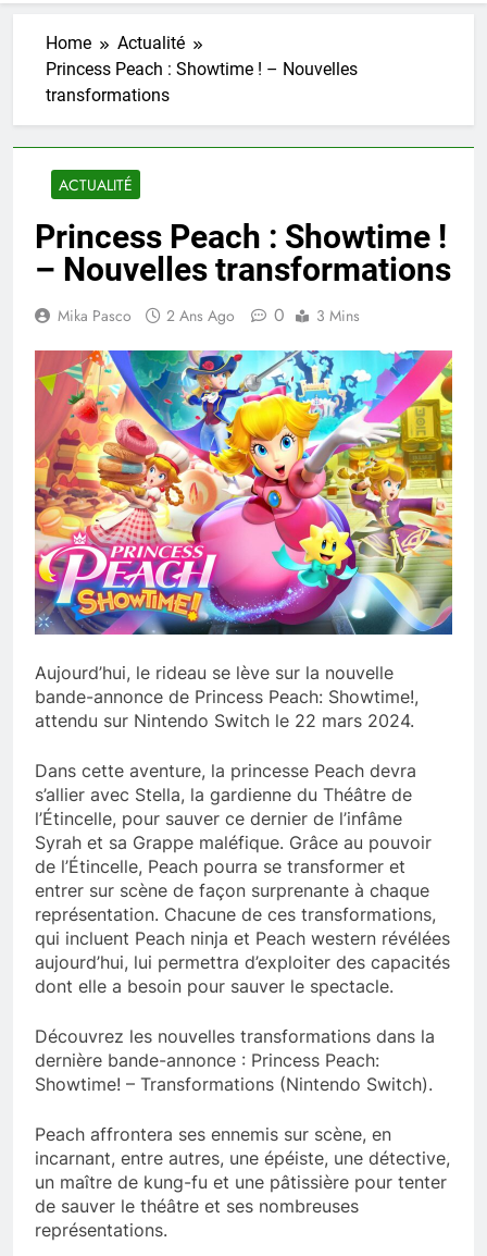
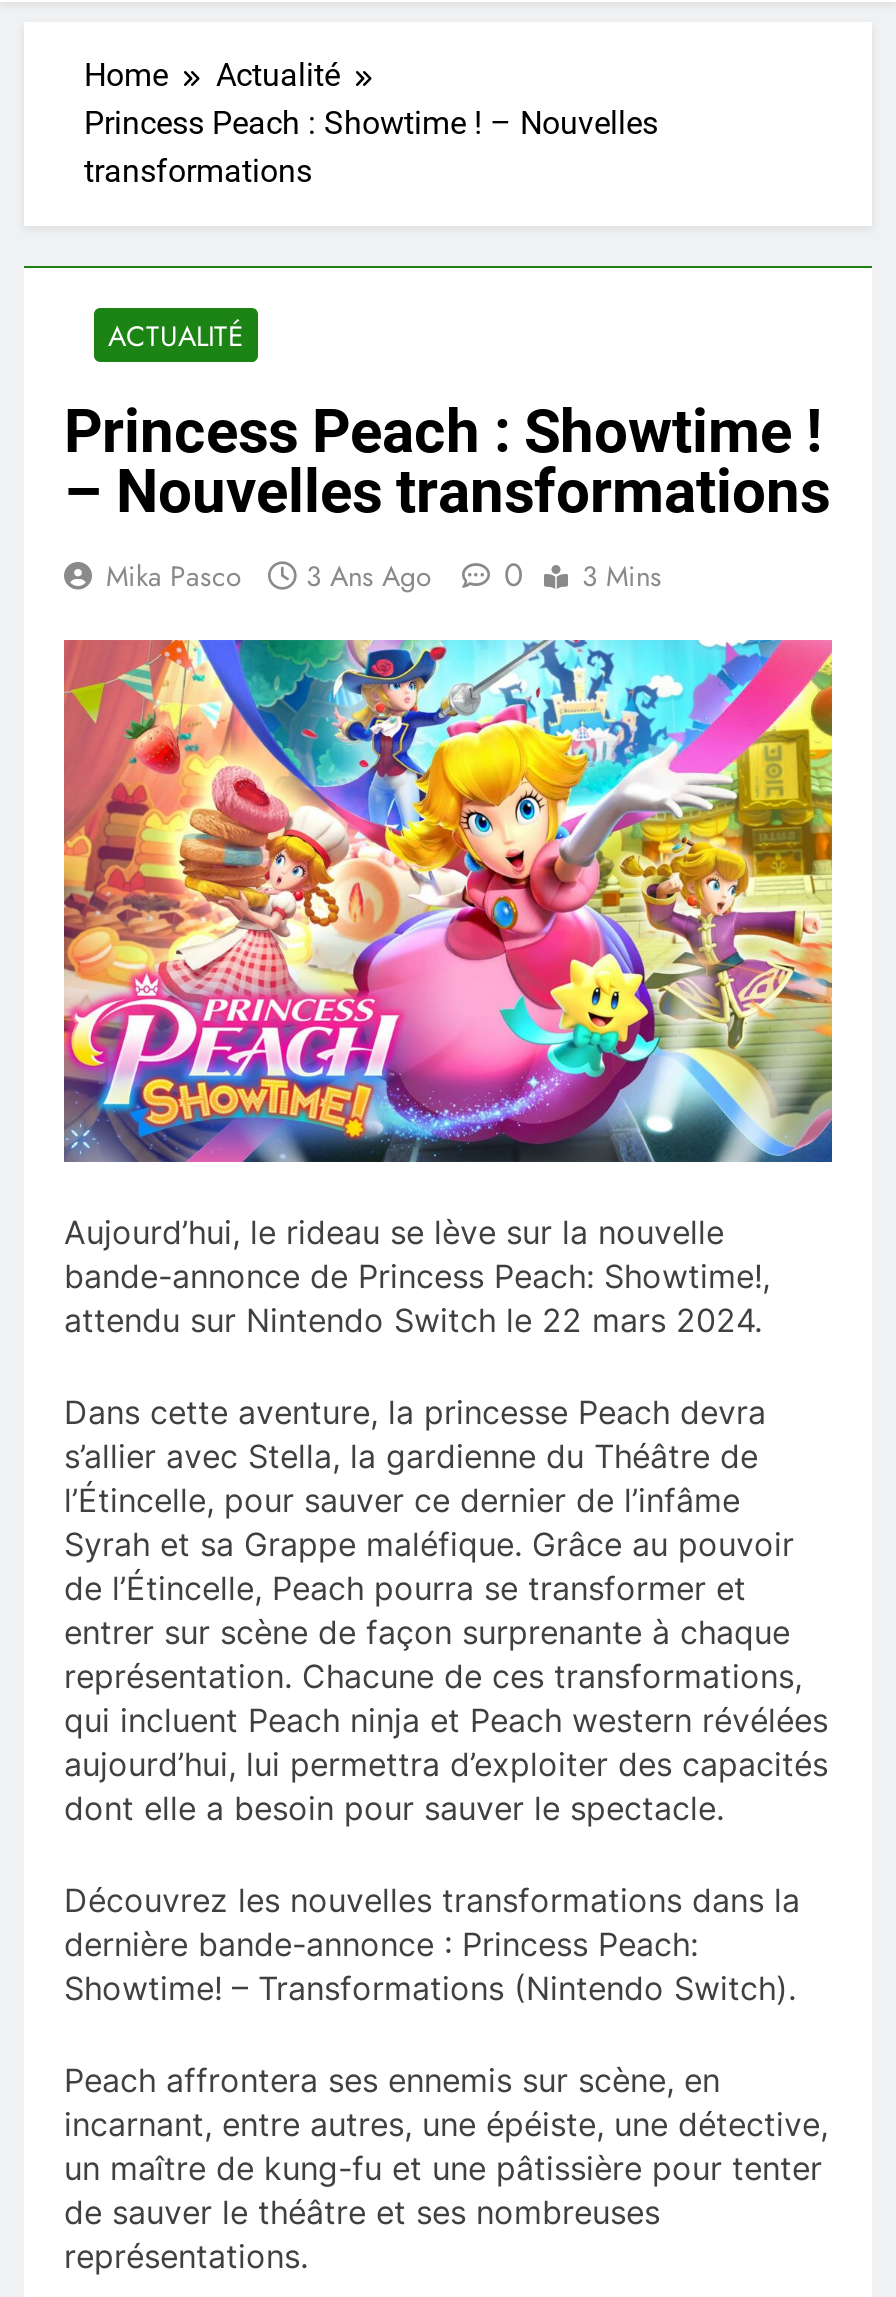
[58,303,360,328] Mika Pasco 2 Ans Ago 0 3 Mins -> [106,552,662,598] Mika Pasco 3 Ans Ago 0 3 Mins

